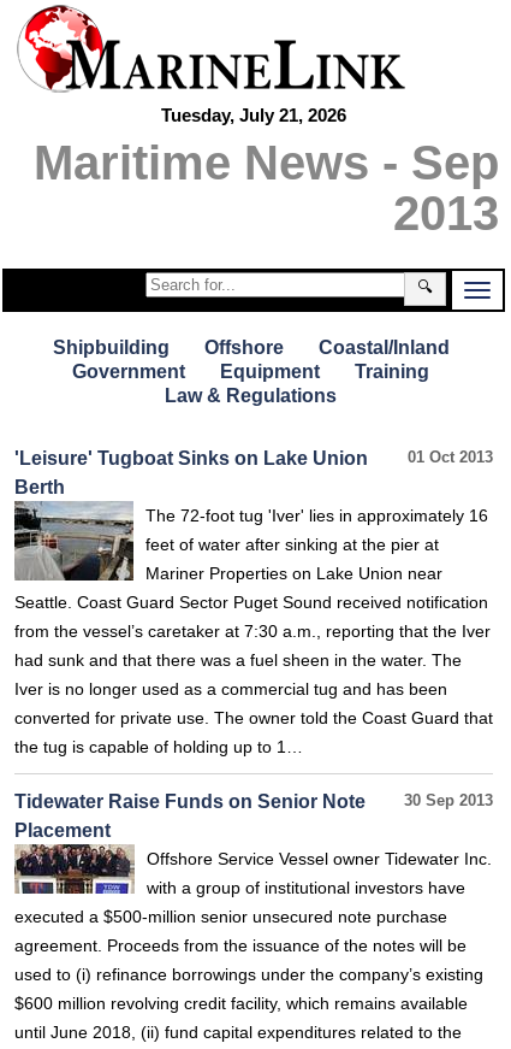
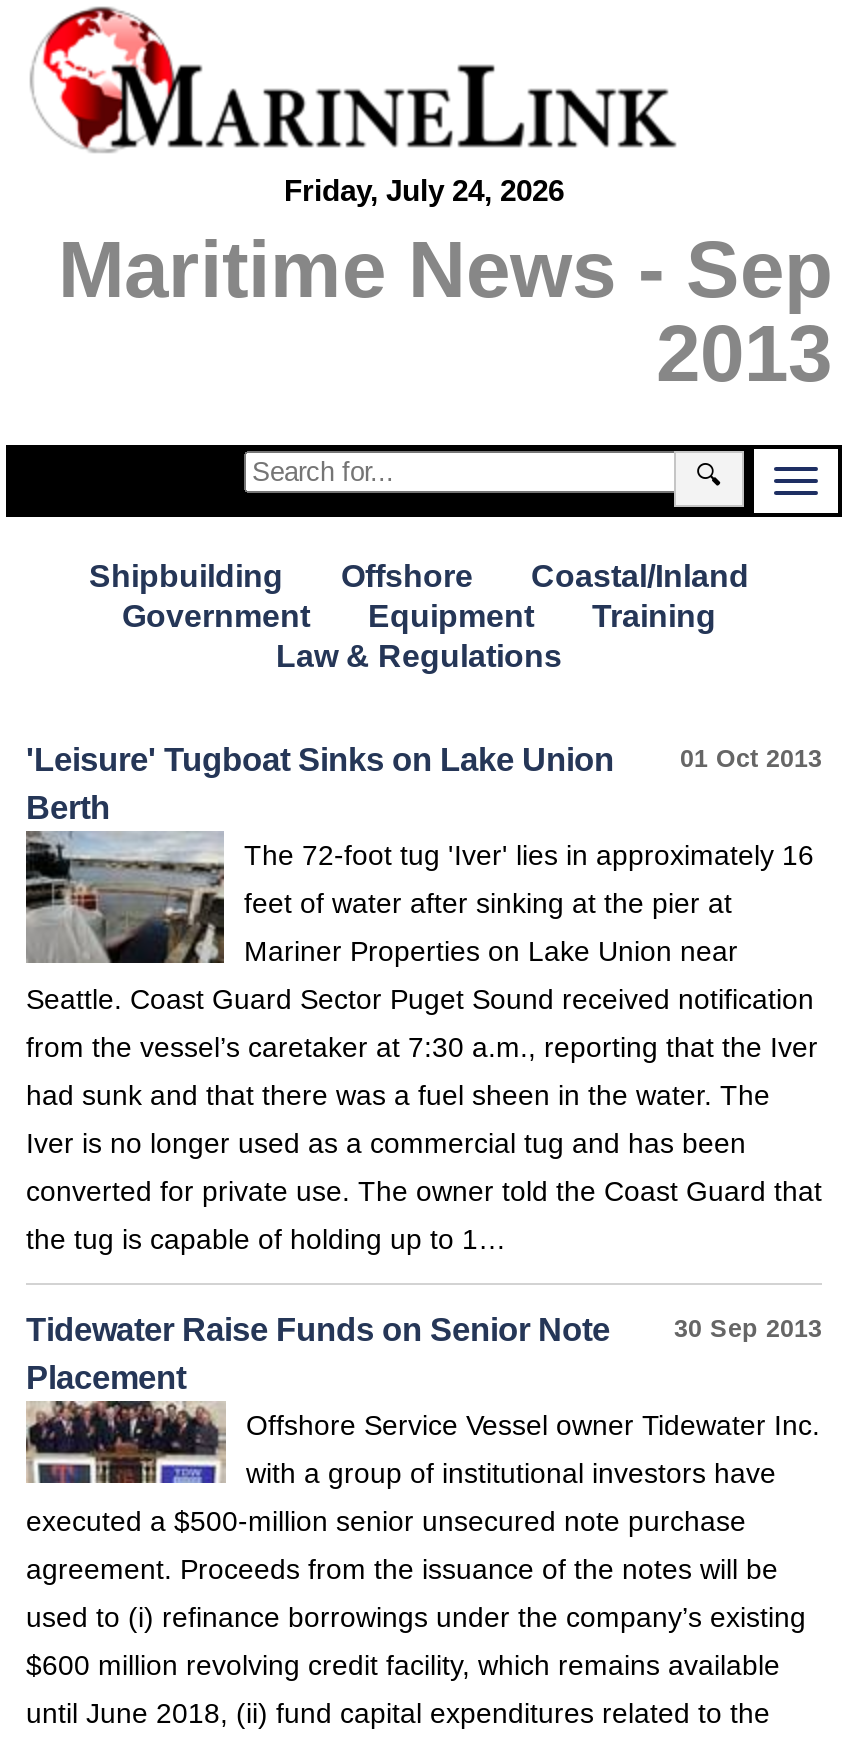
[161,105,346,125] Tuesday, July 21, 2026 -> [284,173,564,207] Friday, July 24, 2026

